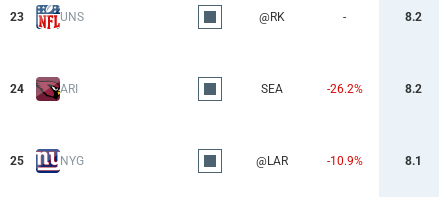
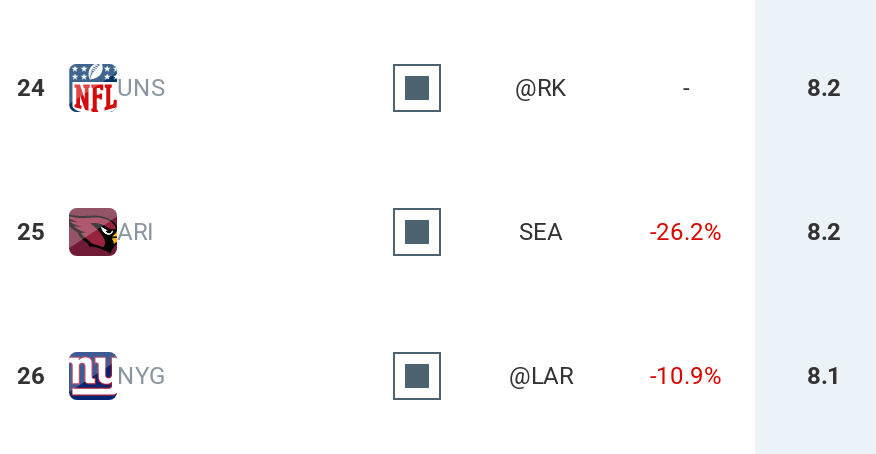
[10,10,24,24] 23 -> [17,74,45,102] 24
[10,82,24,96] 24 -> [17,218,45,246] 25
[10,154,24,168] 25 -> [17,362,45,390] 26

